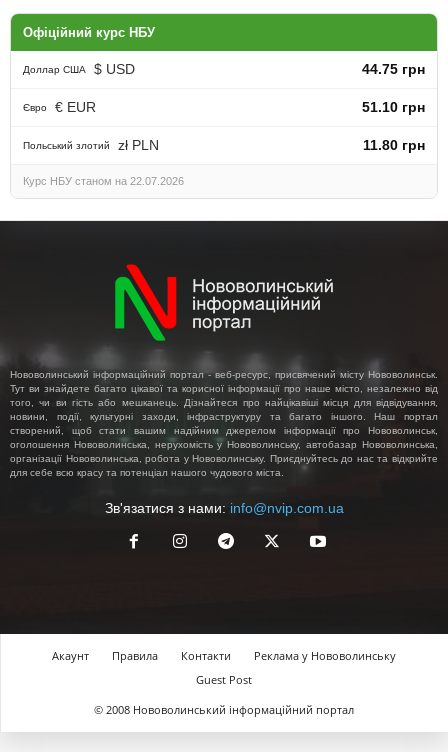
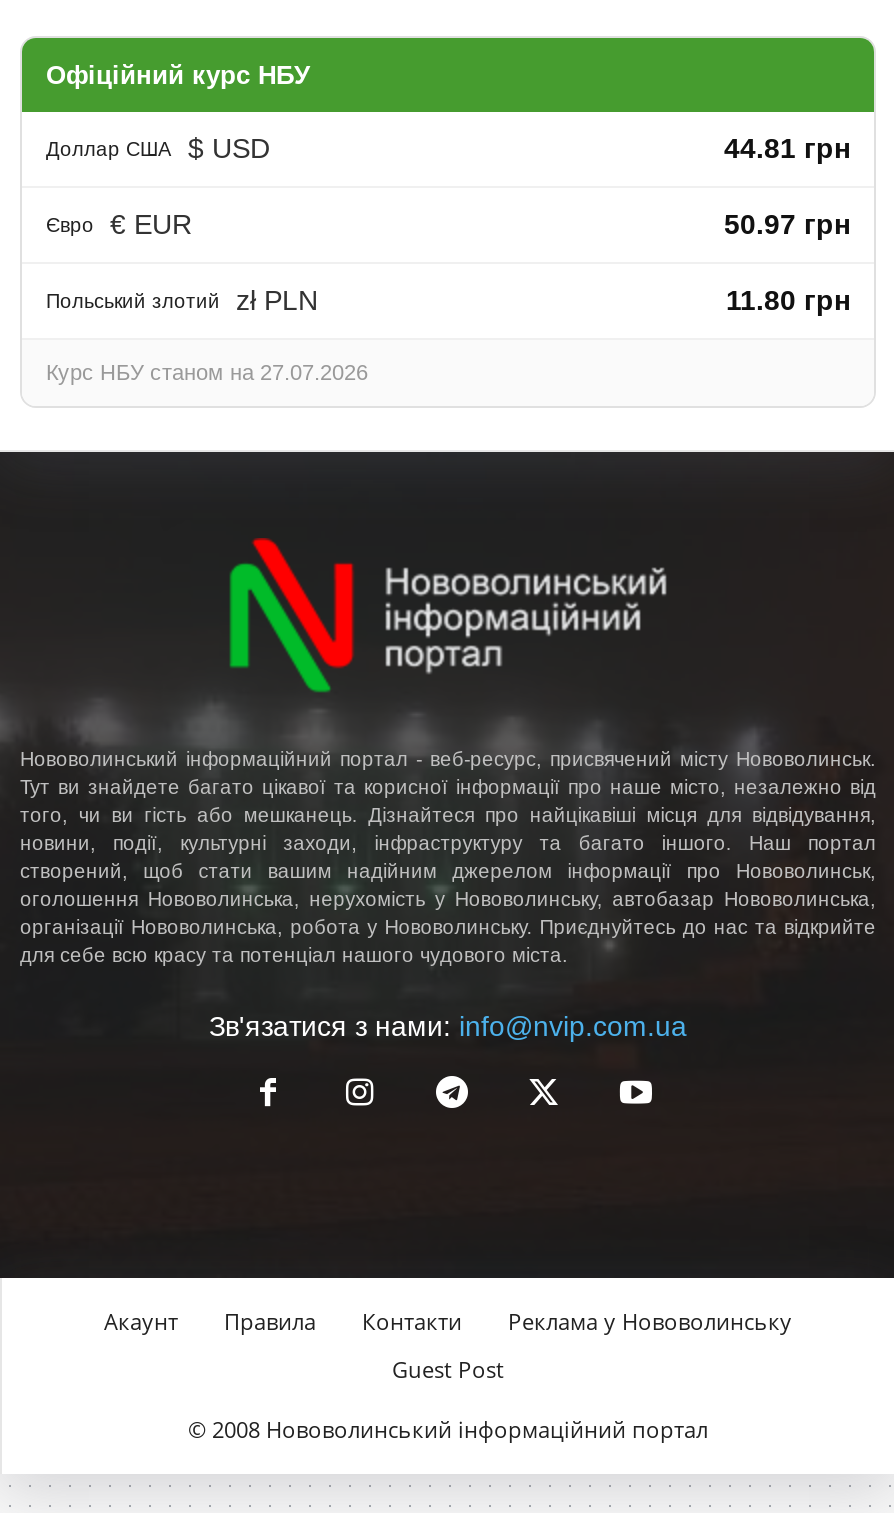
[362,61,425,77] 44.75 грн -> [724,132,850,164] 44.81 грн
[362,99,425,115] 51.10 грн -> [724,208,850,240] 50.97 грн
[23,175,184,187] Курс НБУ станом на 22.07.2026 -> [46,360,368,384] Курс НБУ станом на 27.07.2026

